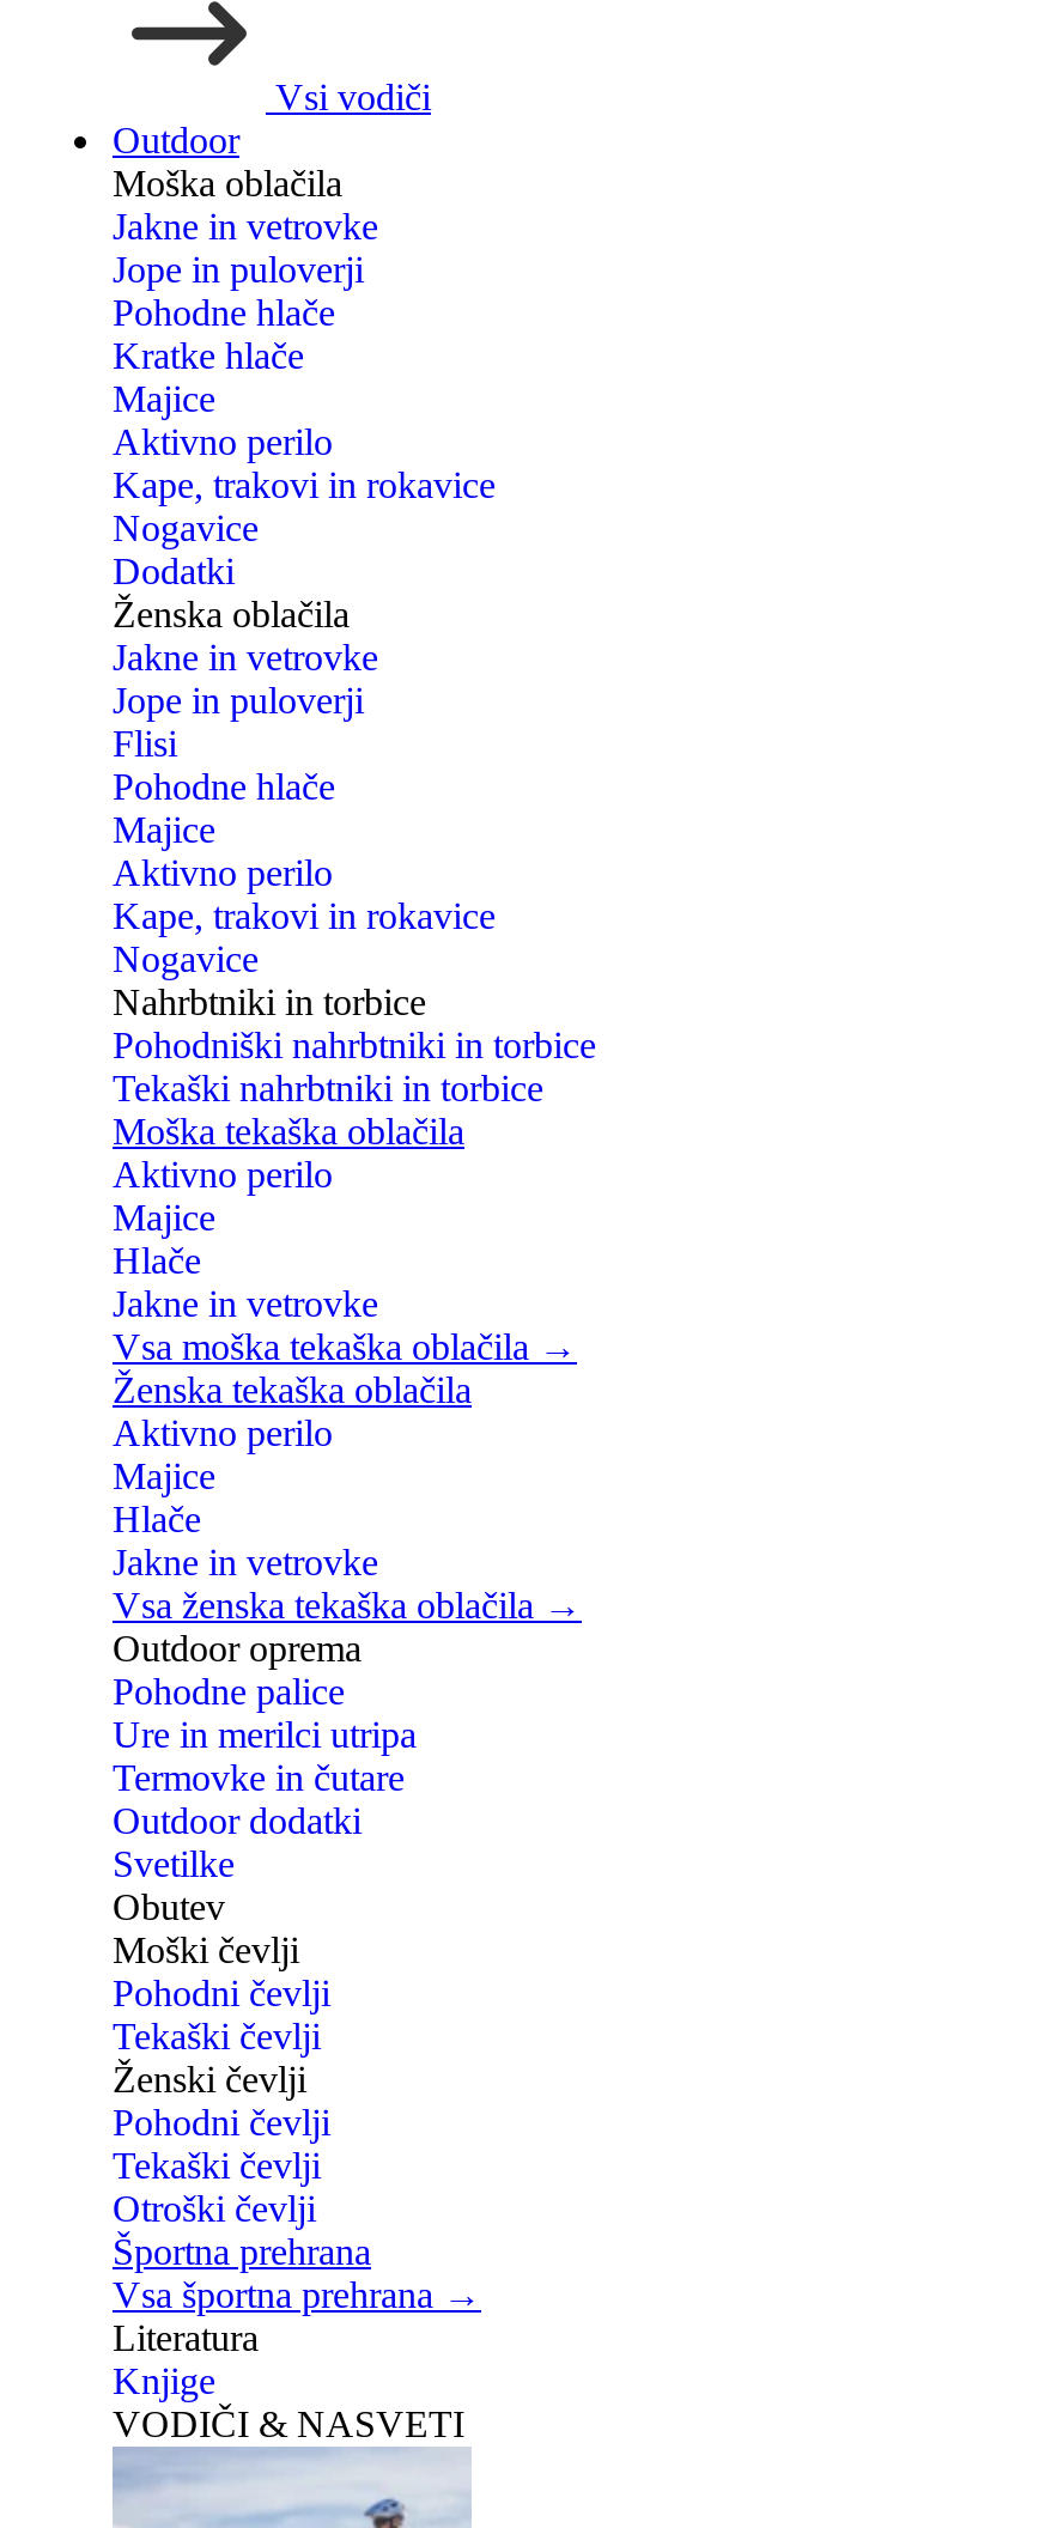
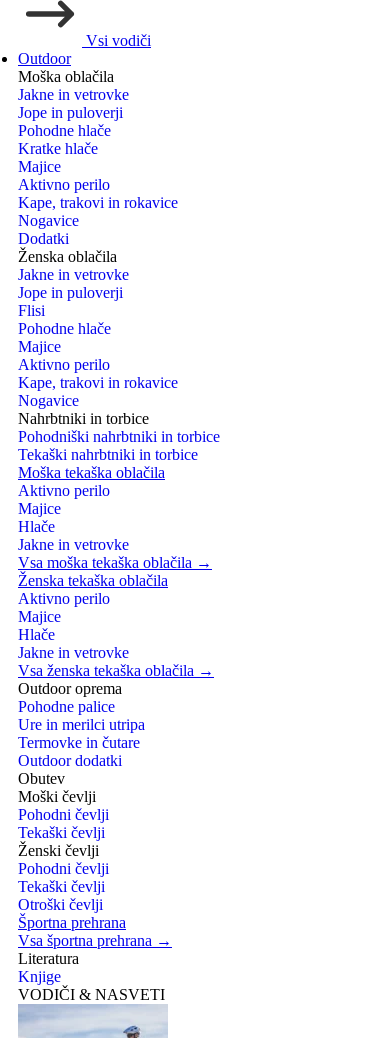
[113,1843,235,1884] Svetilke -> none

